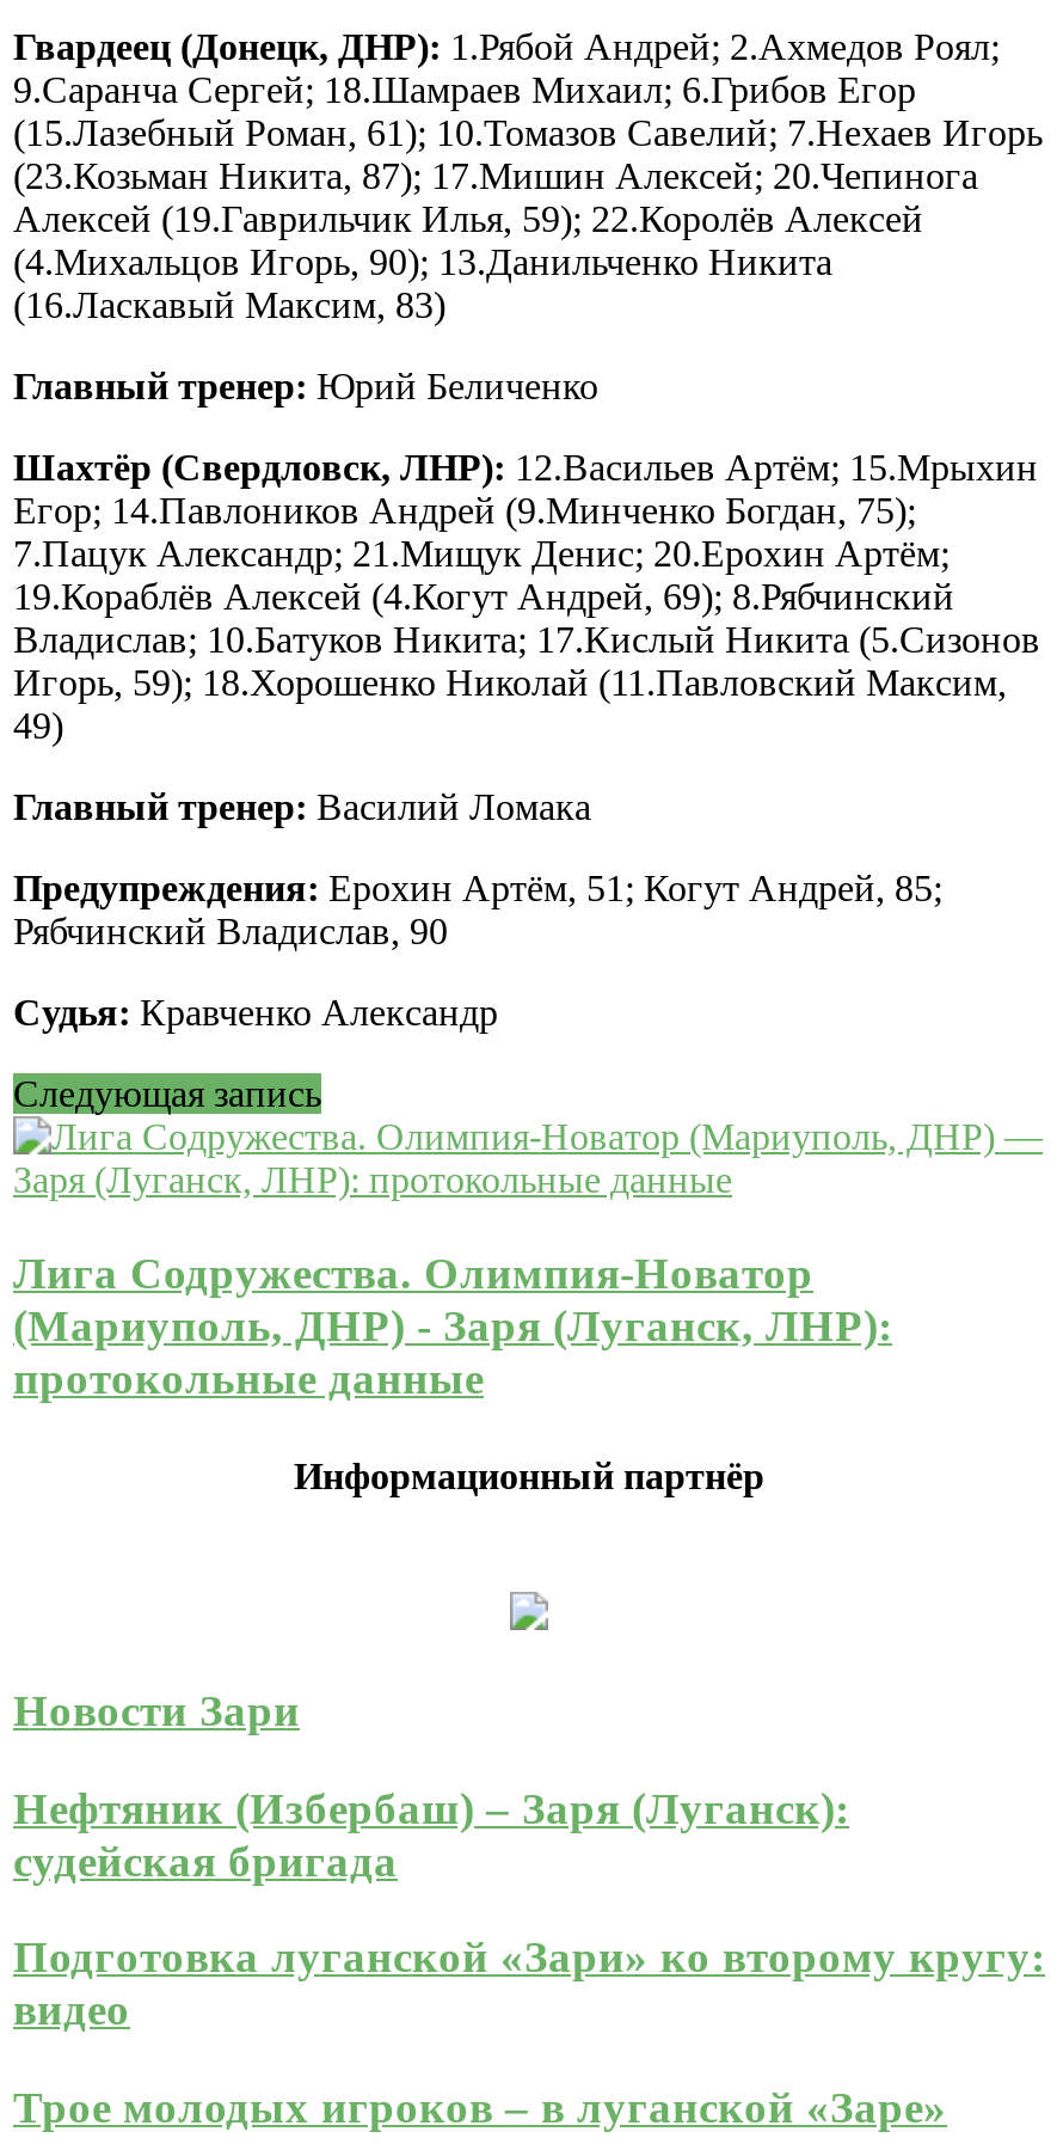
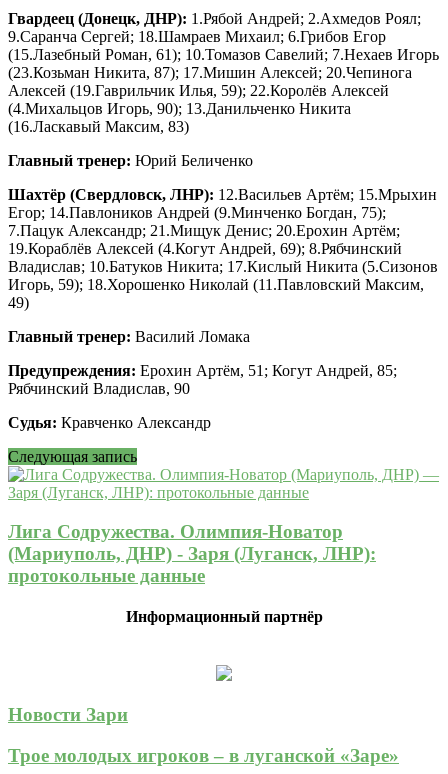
[13,1782,1045,2035] Нефтяник (Избербаш) – Заря (Луганск): | судейская бригада | Подготовка луганской «Зари» ко второму кругу: | видео -> none

